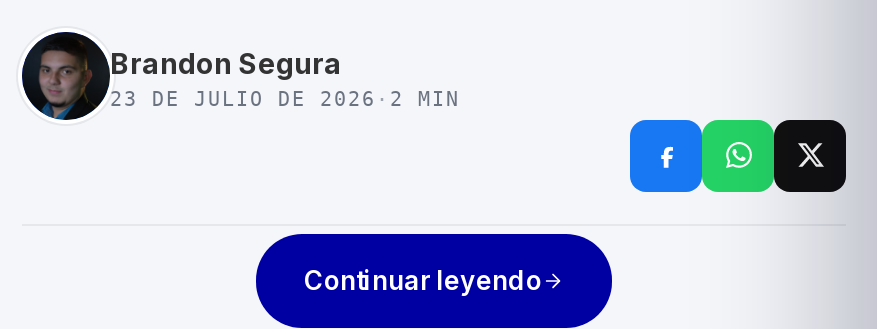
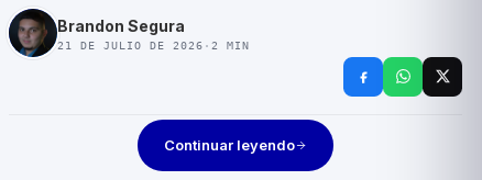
[110,87,460,109] 23 DE JULIO DE 2026 · 2 MIN -> [57,39,250,51] 21 DE JULIO DE 2026 · 2 MIN

